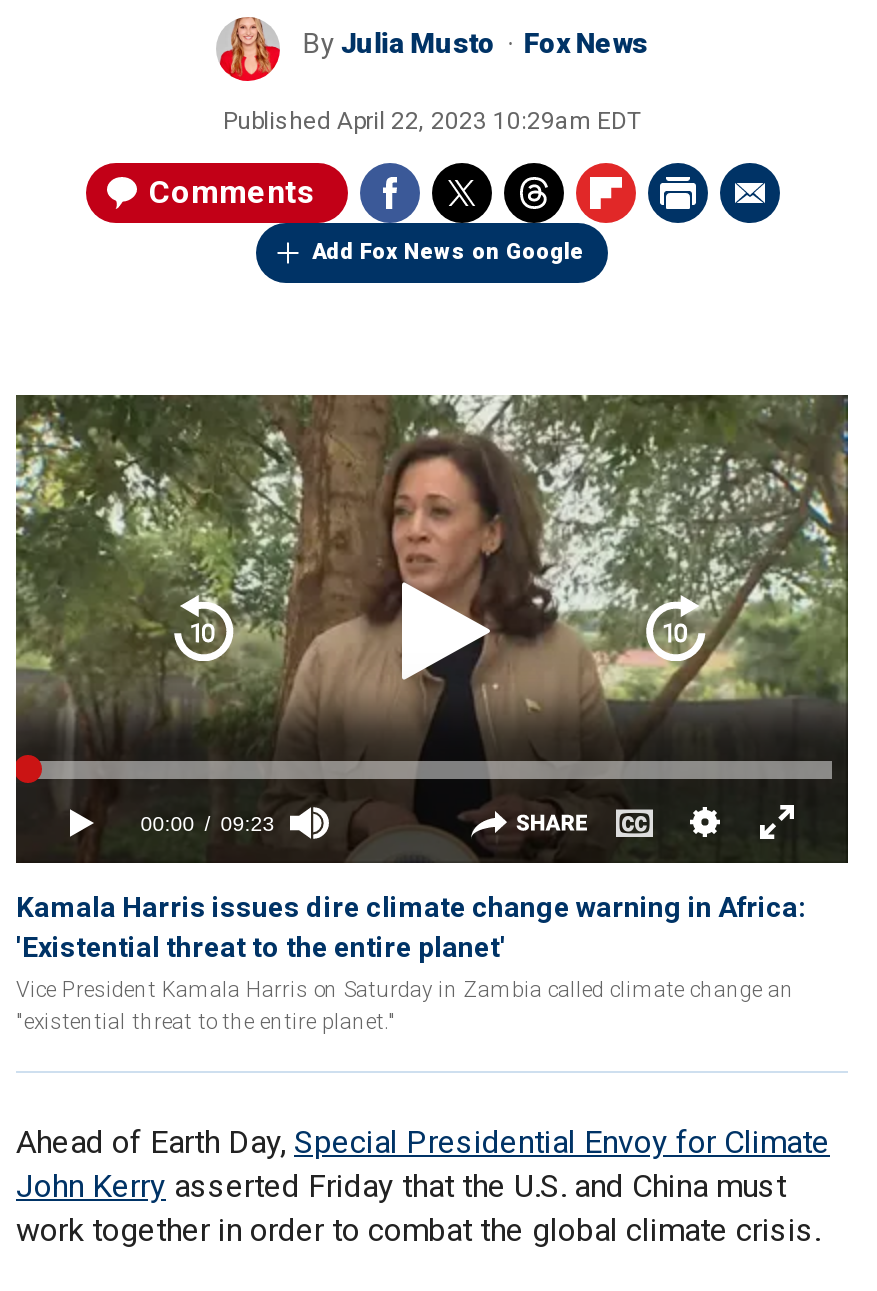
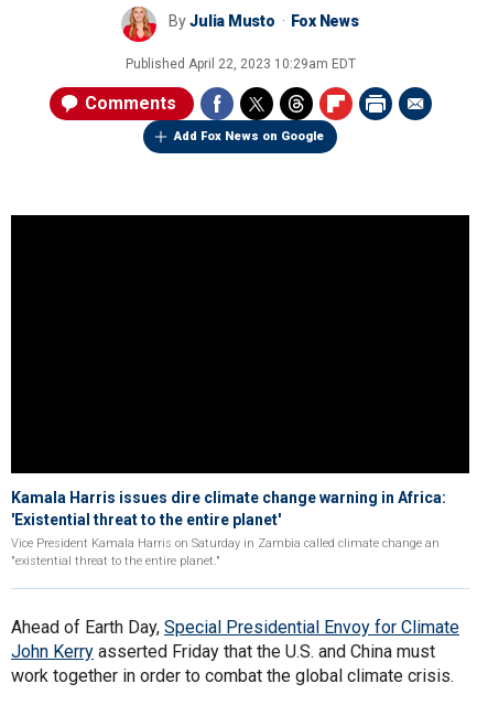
[14,393,850,863] [image] -> none

